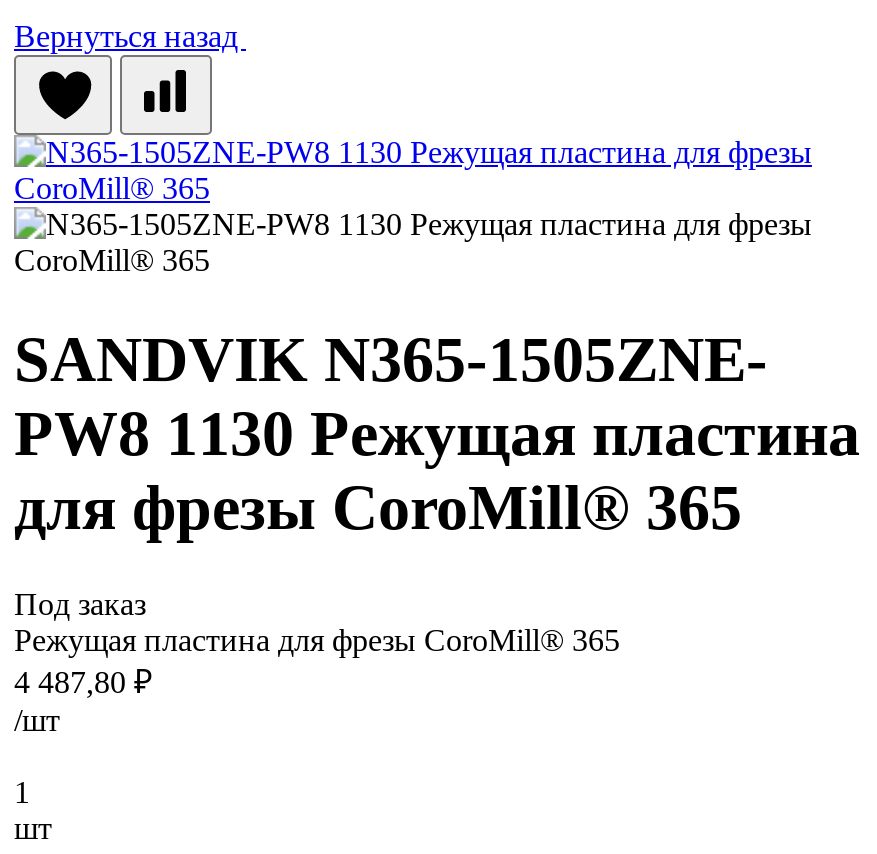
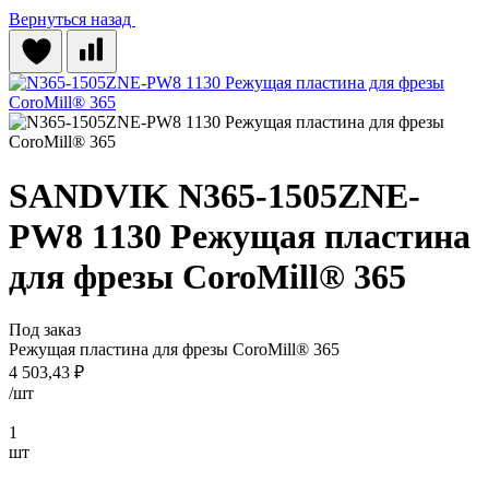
[14,665,152,699] 4 487,80 ₽ -> [9,363,84,382] 4 503,43 ₽

